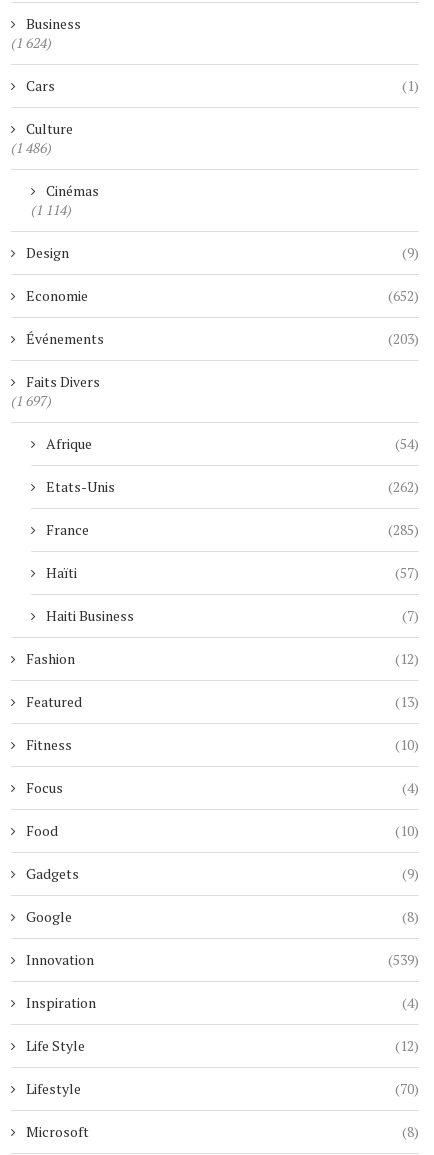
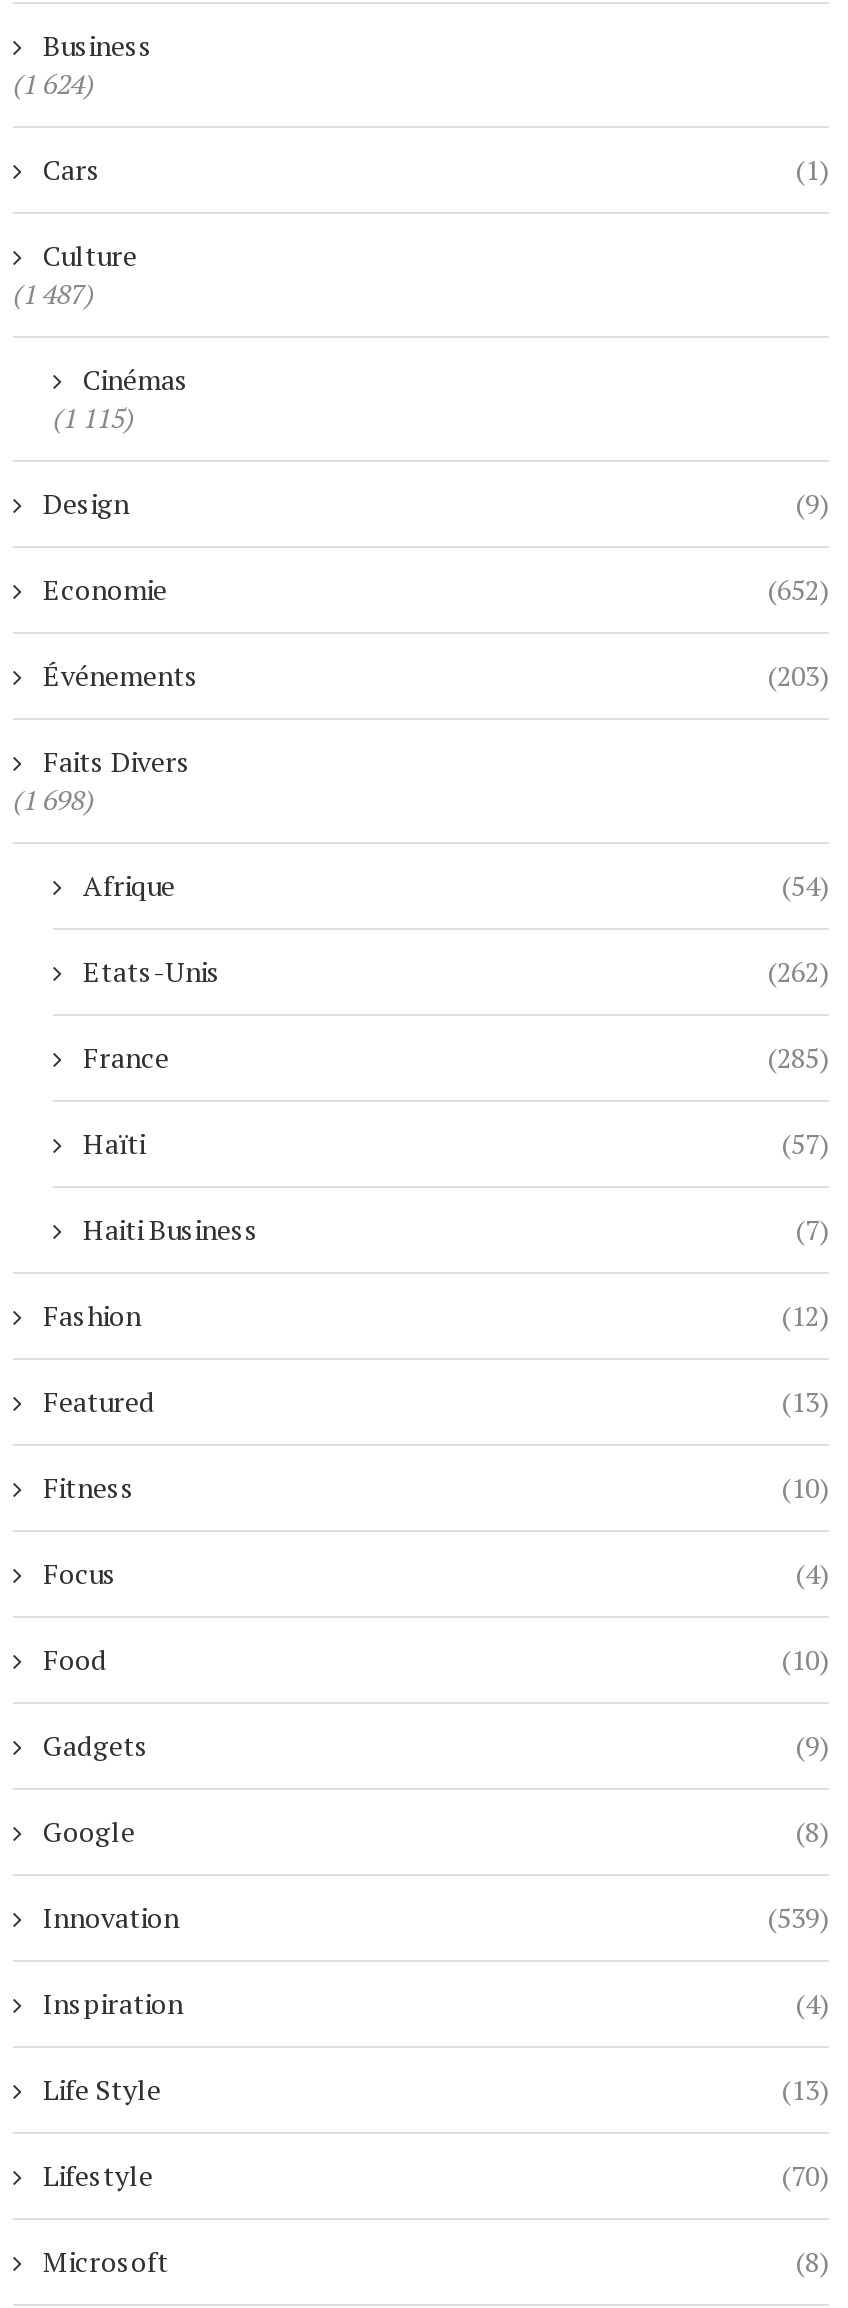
[11,137,52,156] (1 486) -> [13,273,95,311] (1 487)
[31,199,72,218] (1 114) -> [53,397,135,435] (1 115)
[11,390,52,409] (1 697) -> [13,779,95,817] (1 698)
[395,1035,419,1054] (12) -> [781,2069,829,2107] (13)

